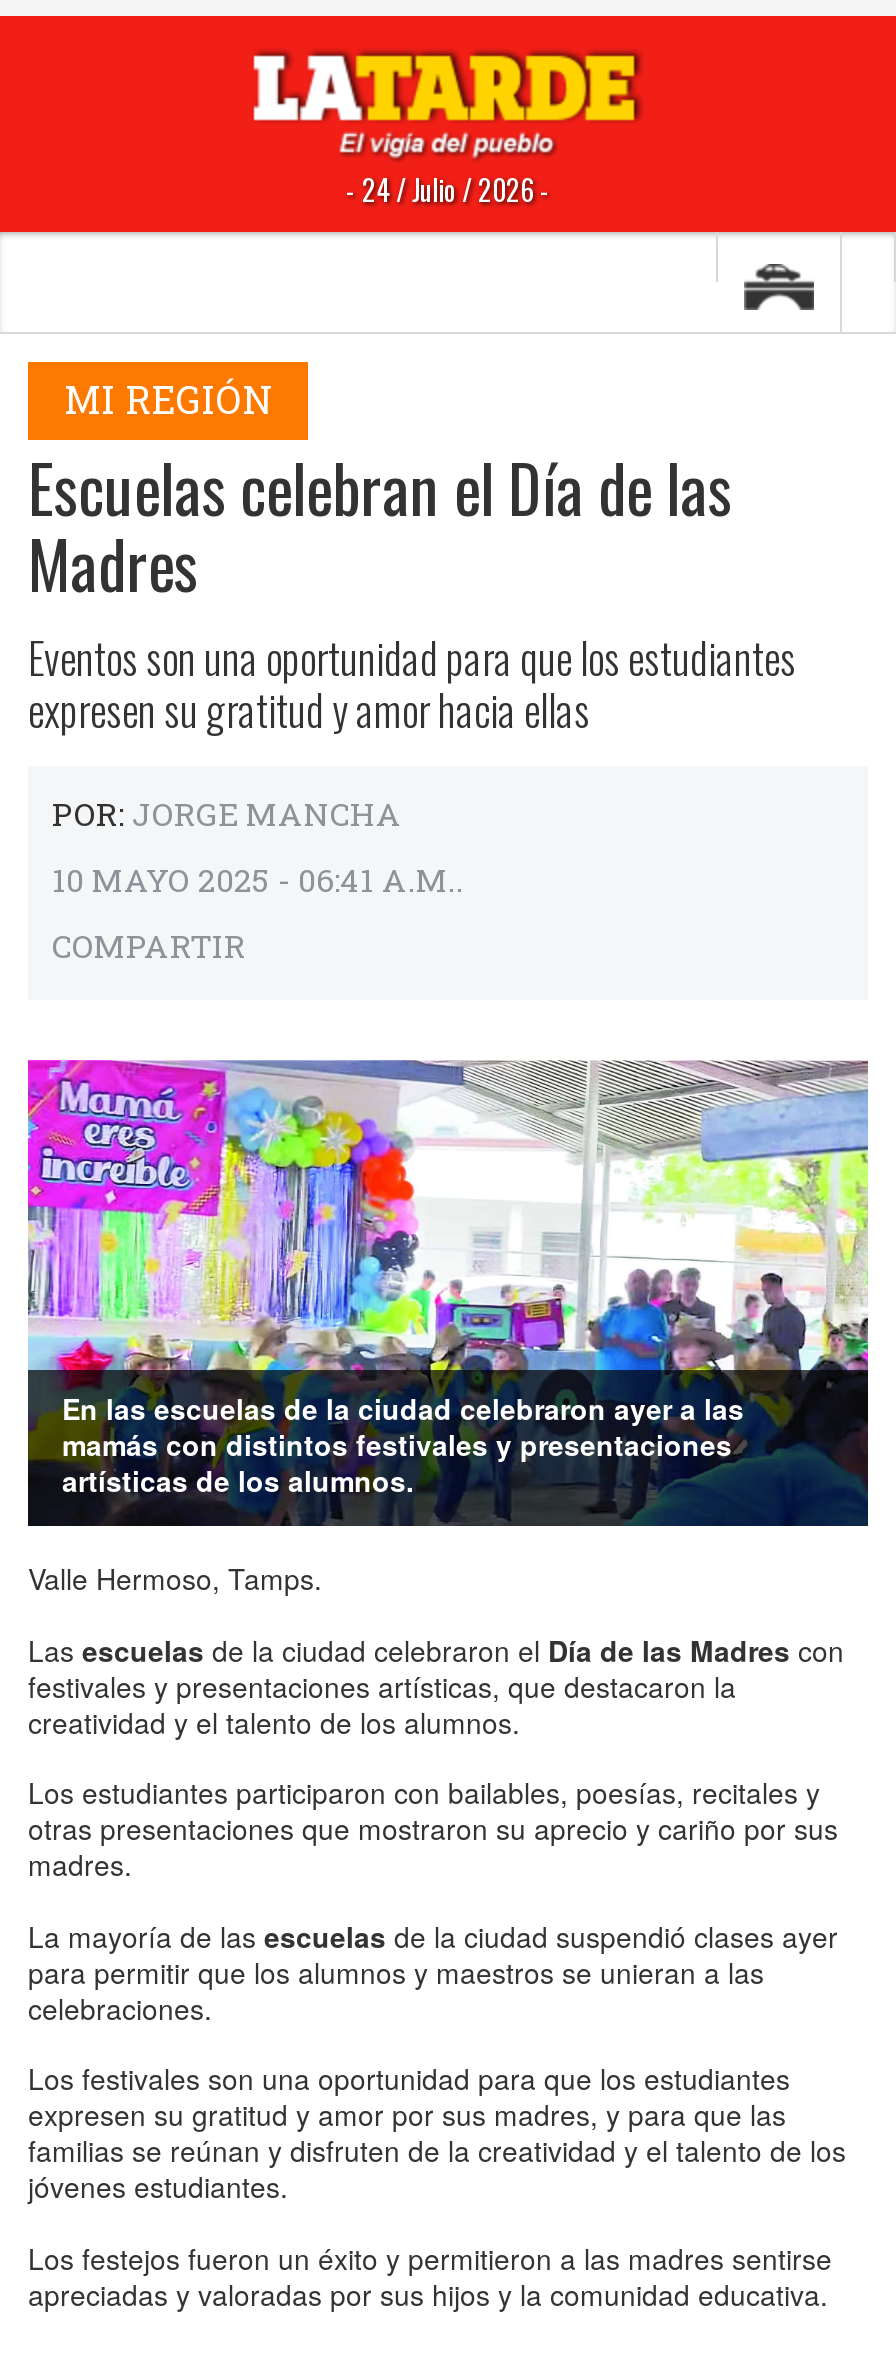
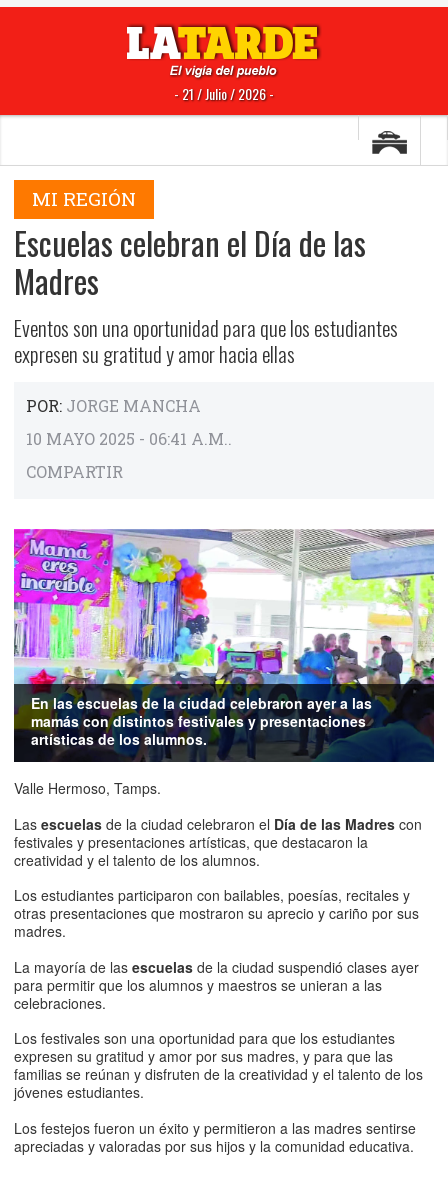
[346,168,550,210] - 24 / Julio / 2026 - -> [174,83,274,104] - 21 / Julio / 2026 -

